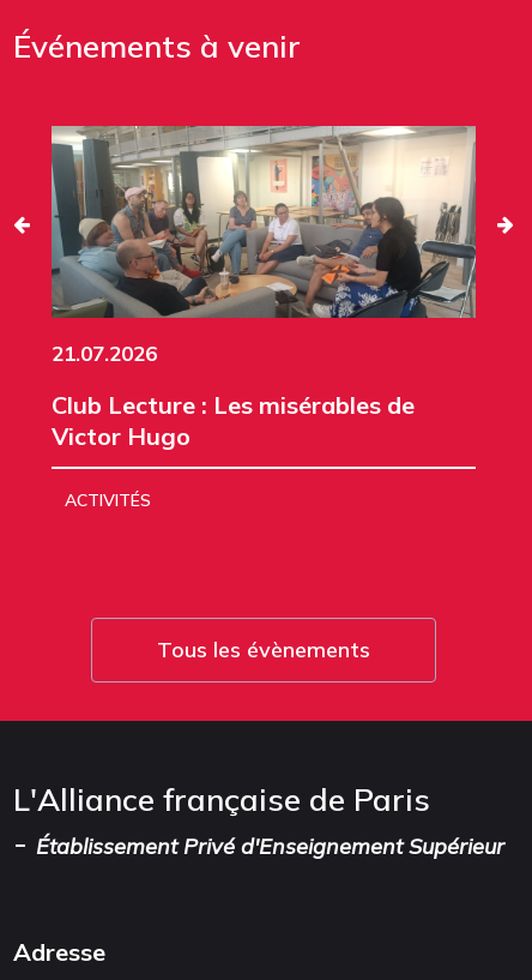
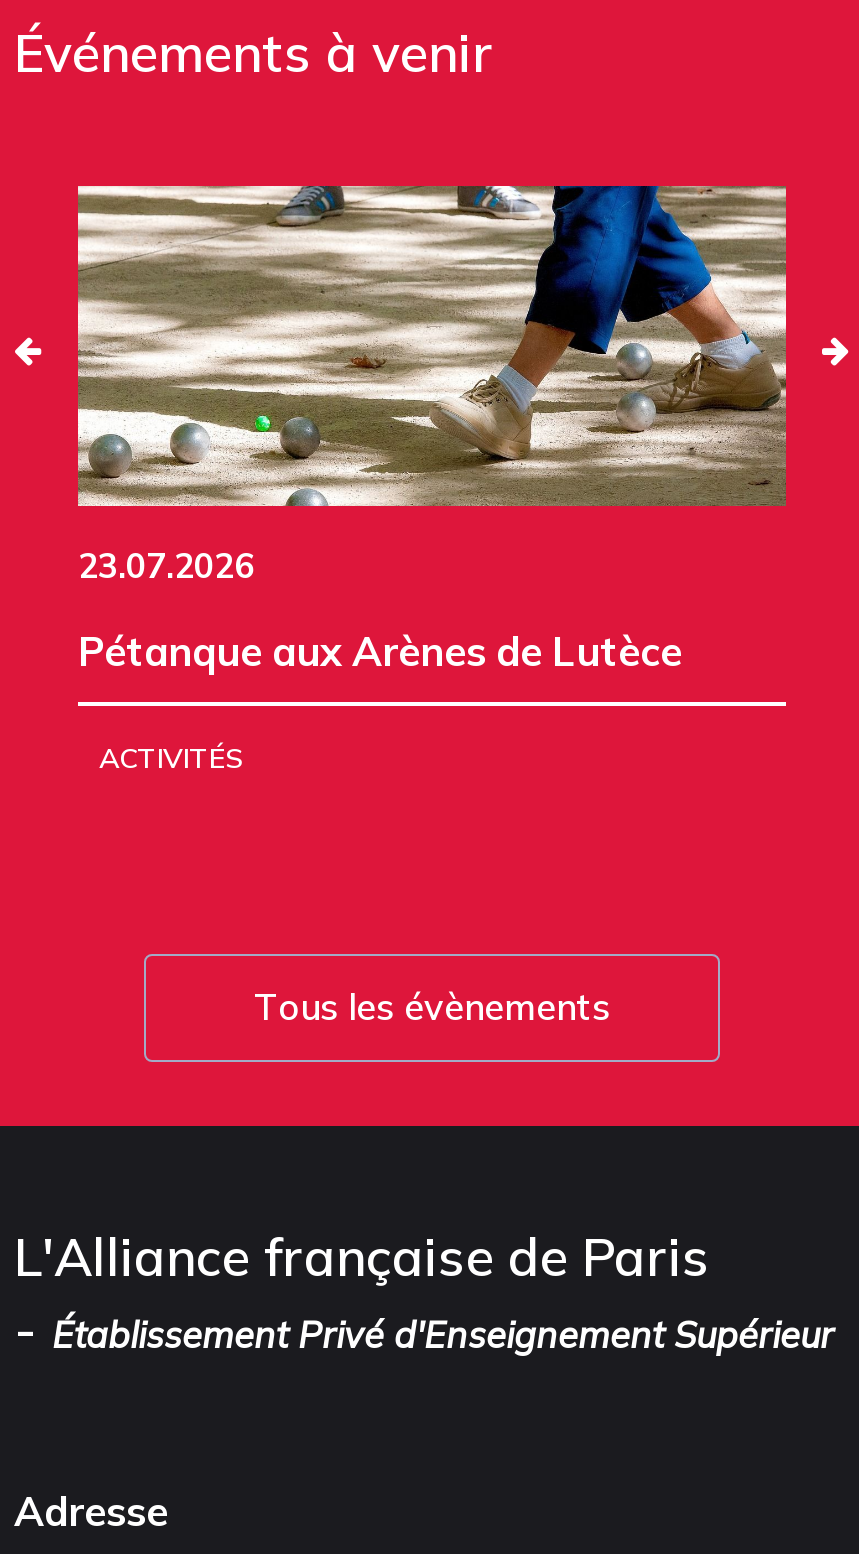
[50,125,477,365] [image] | 21.07.2026 -> [76,184,788,585] [image] | 23.07.2026
[52,389,415,451] Club Lecture : Les misérables de | Victor Hugo -> [78,625,682,675] Pétanque aux Arènes de Lutèce

